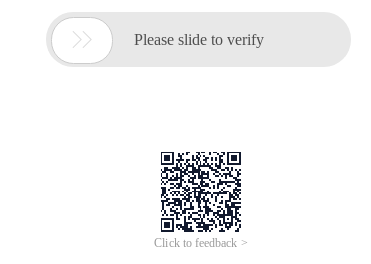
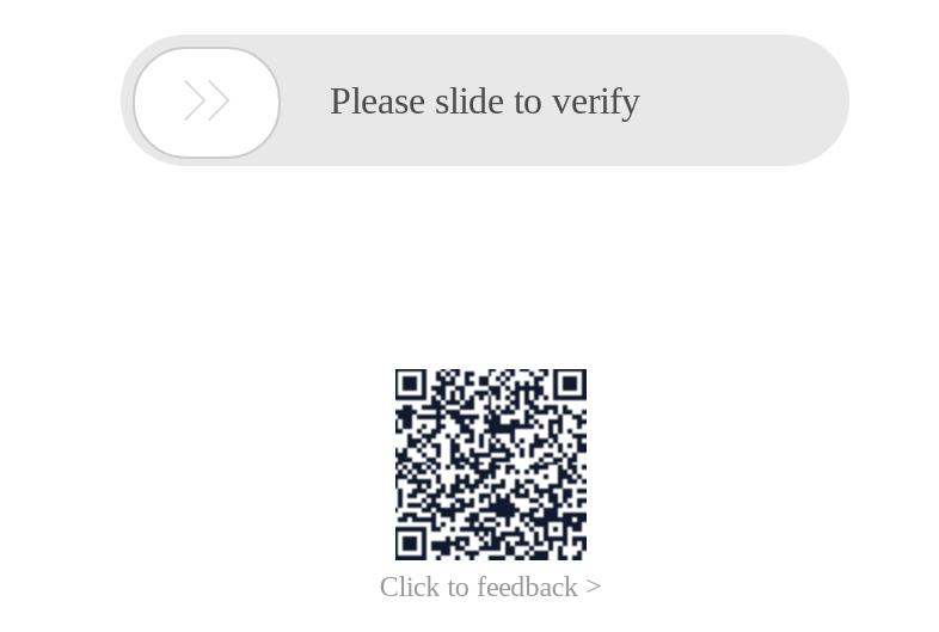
[161,151,242,233] [image] -> [393,369,587,563] [image]

